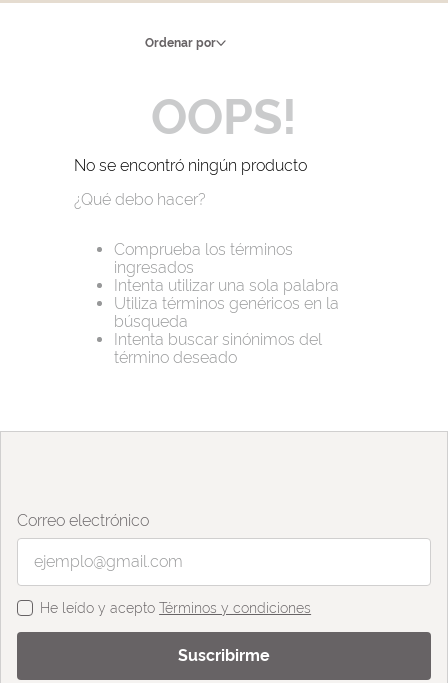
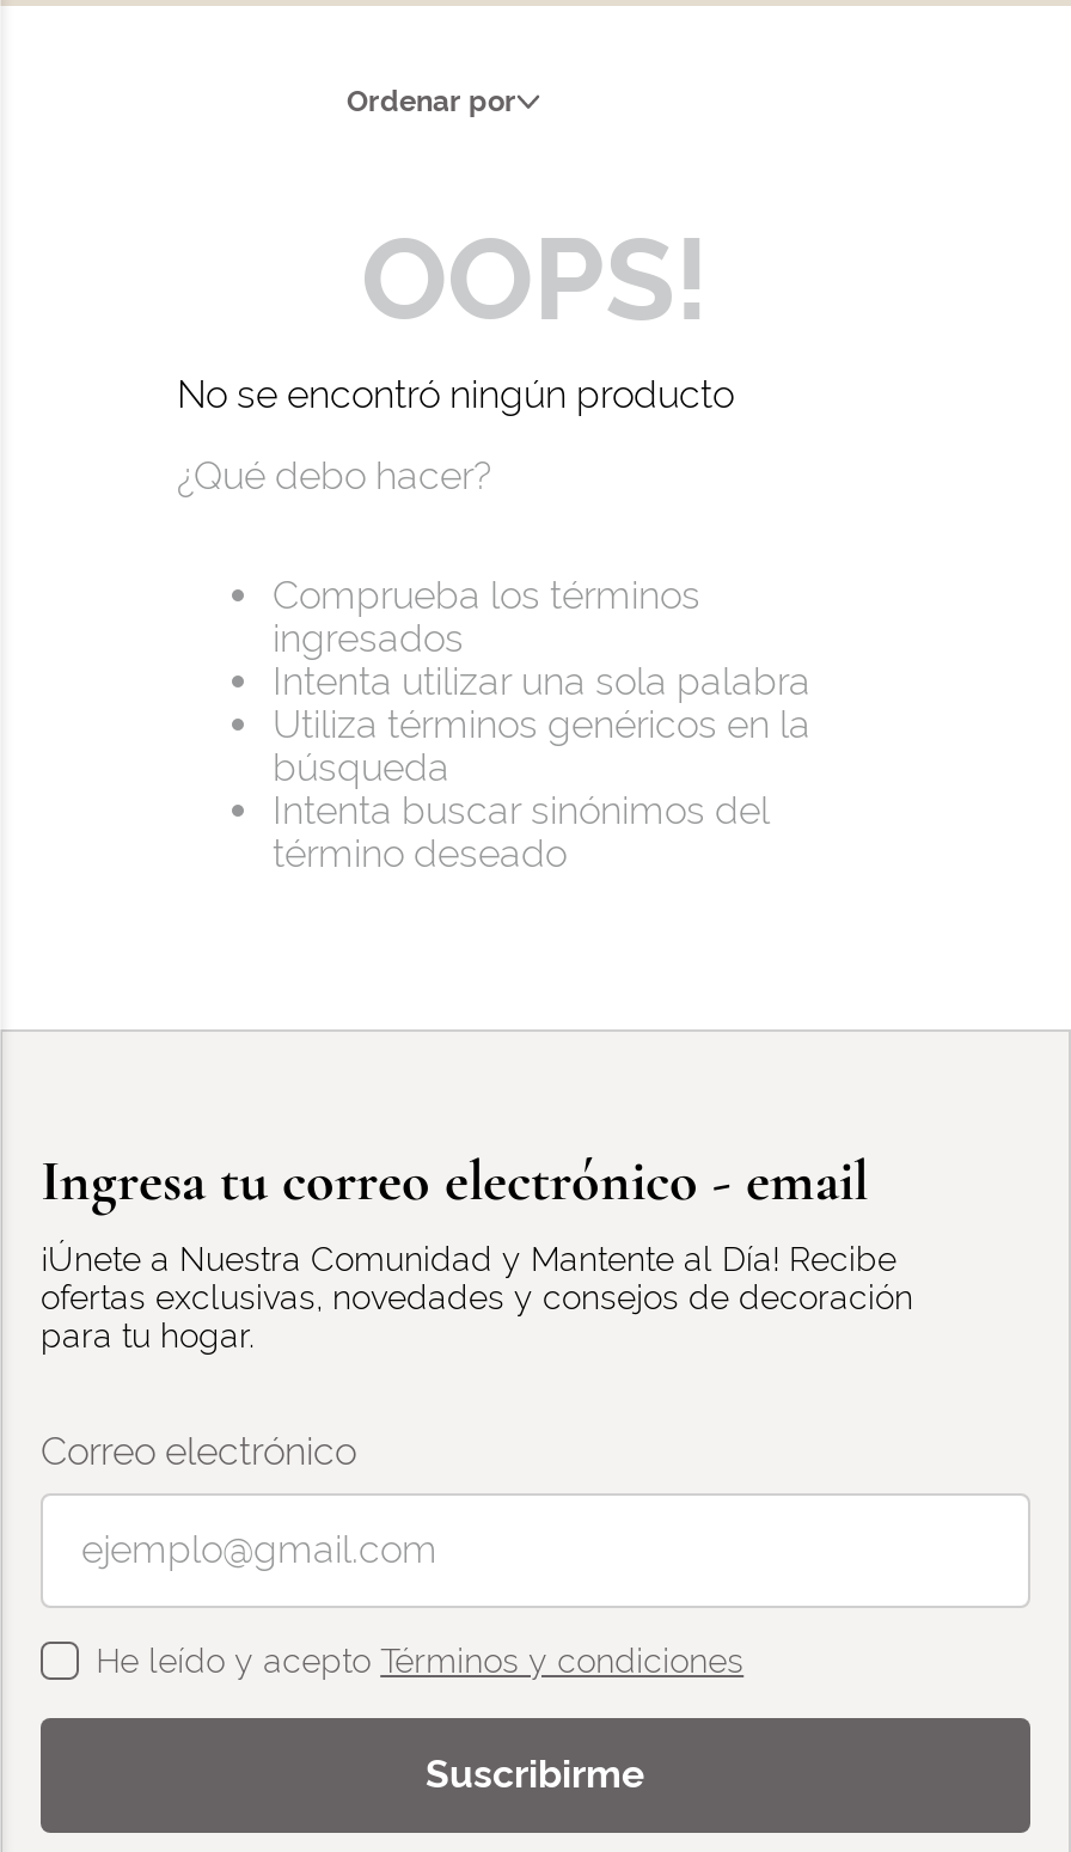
none -> [41,1147,913,1355] Ingresa tu correo electrónico - email | ¡Únete a Nuestra Comunidad y Mantente al Día! Recibe | ofertas exclusivas, novedades y consejos de decoración | para tu hogar.

